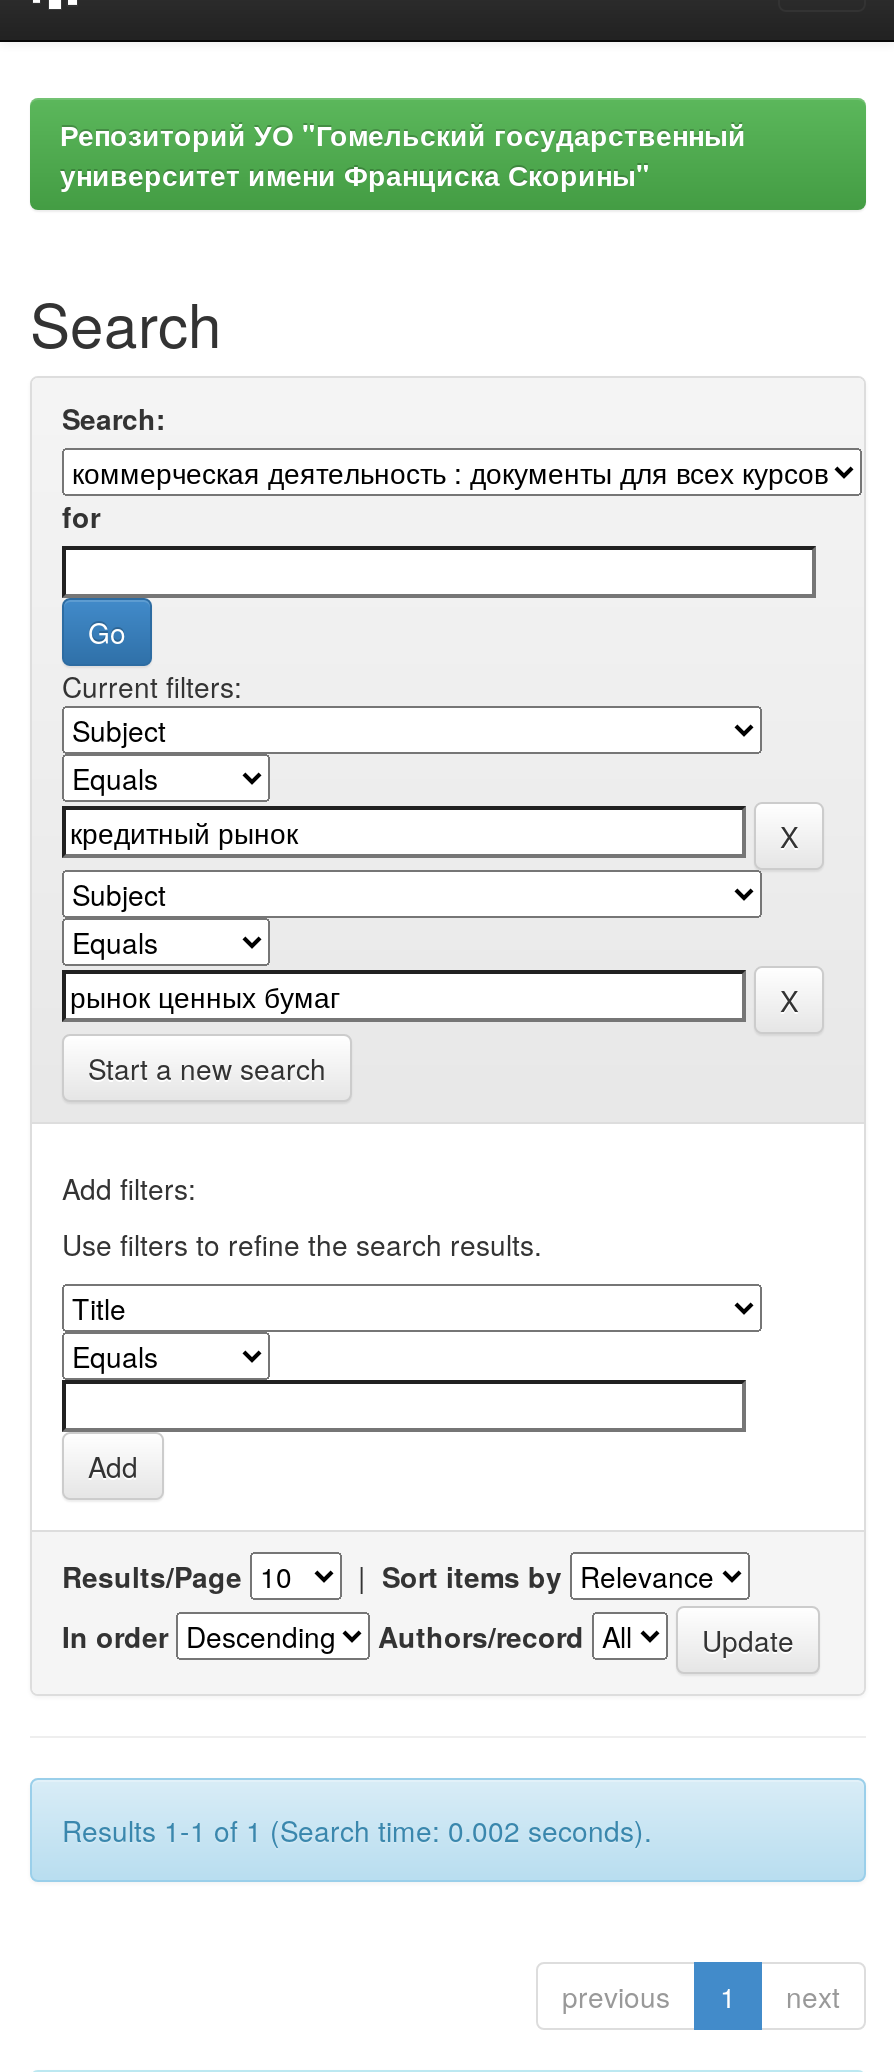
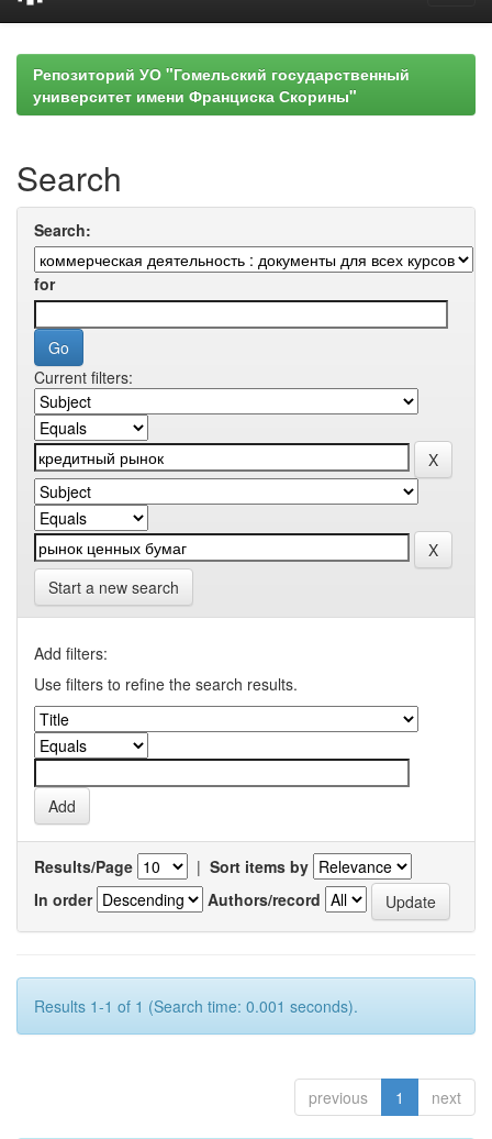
[62,1810,652,1850] Results 1-1 of 1 (Search time: 0.002 seconds). -> [34,995,358,1017] Results 1-1 of 1 (Search time: 0.001 seconds).

